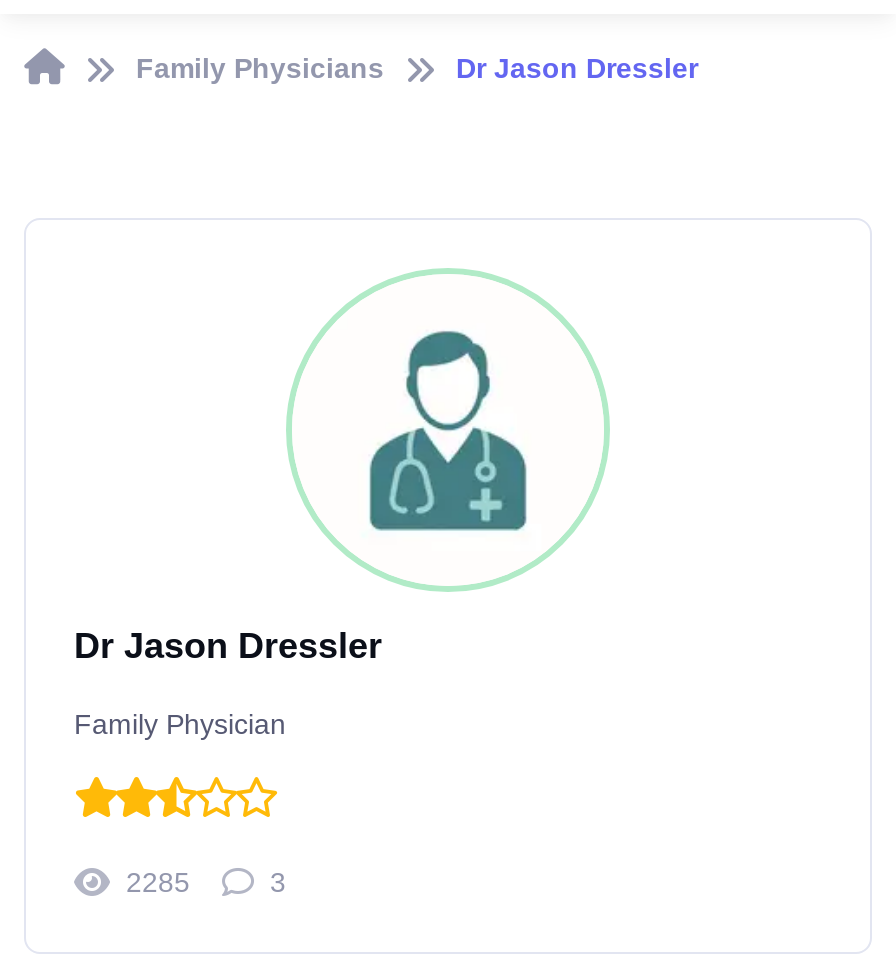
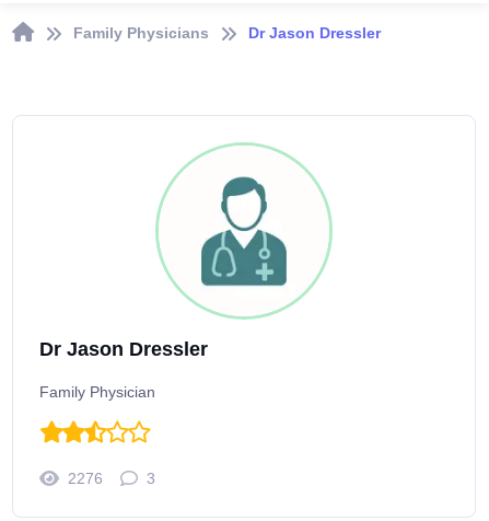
[126,866,190,898] 2285 -> [68,470,103,487] 2276

